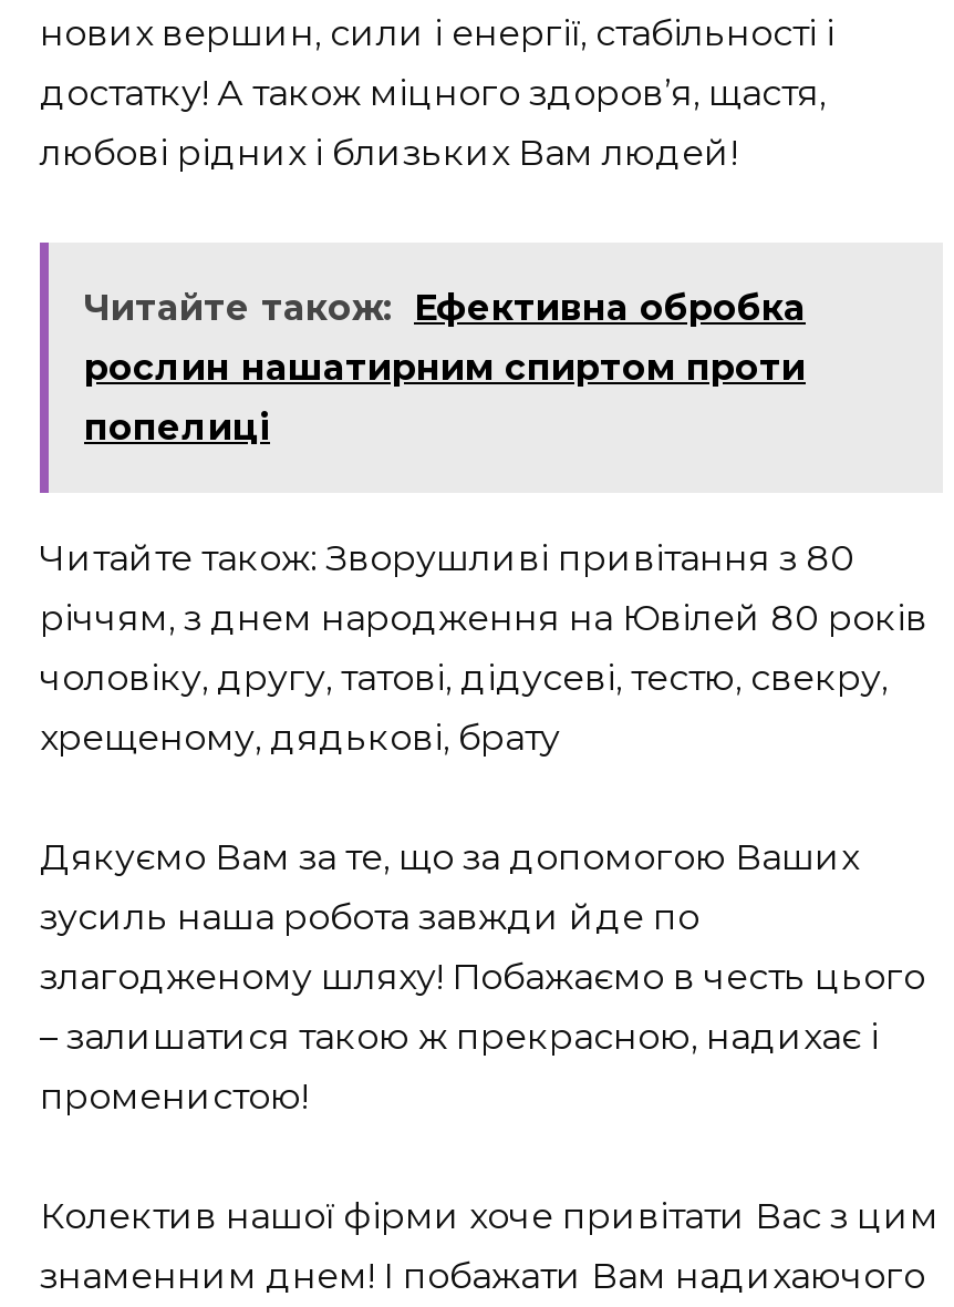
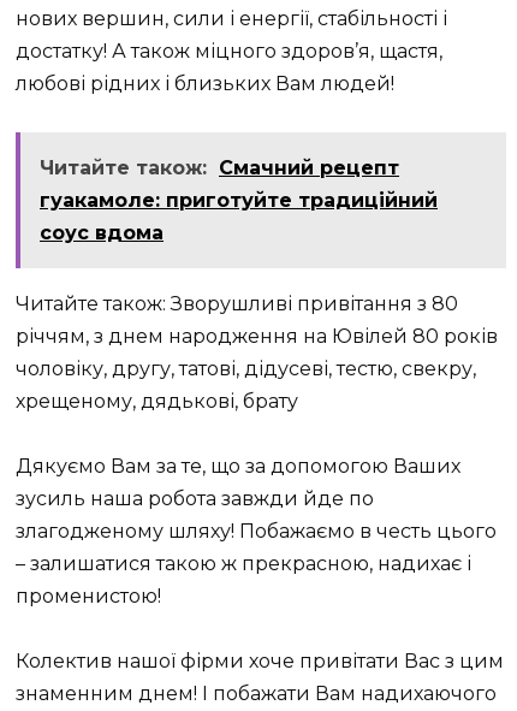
[84,286,806,448] Читайте також: Ефективна обробка | рослин нашатирним спиртом проти | попелиці -> [40,156,438,244] Читайте також: Смачний рецепт | гуакамоле: приготуйте традиційний | соус вдома

